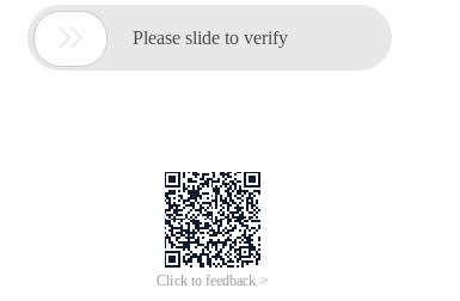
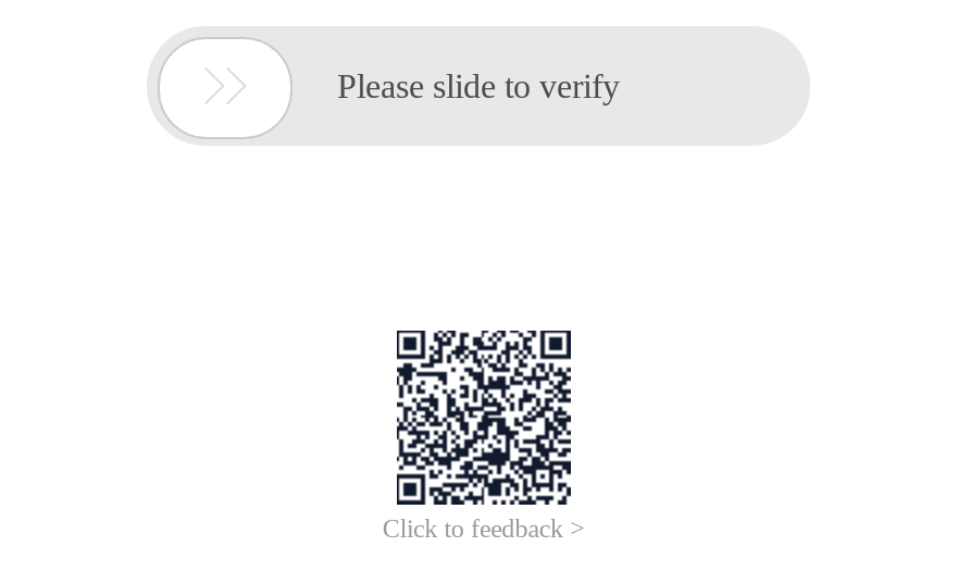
[165,172,262,269] [image] -> [395,331,573,507] [image]

